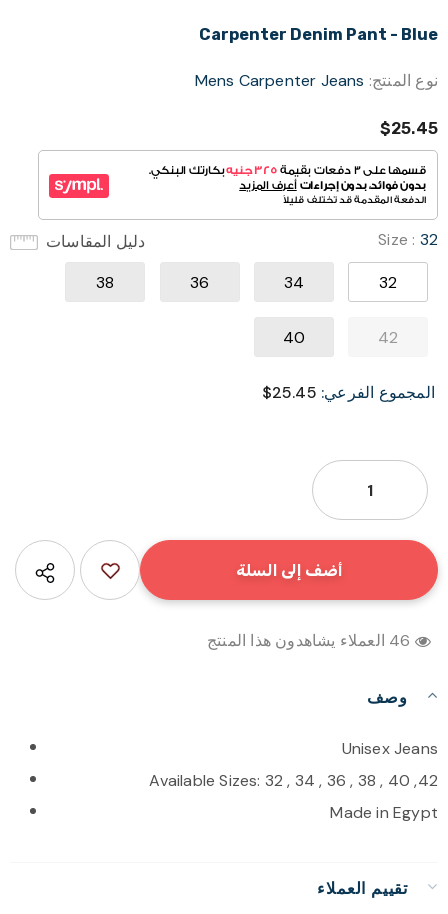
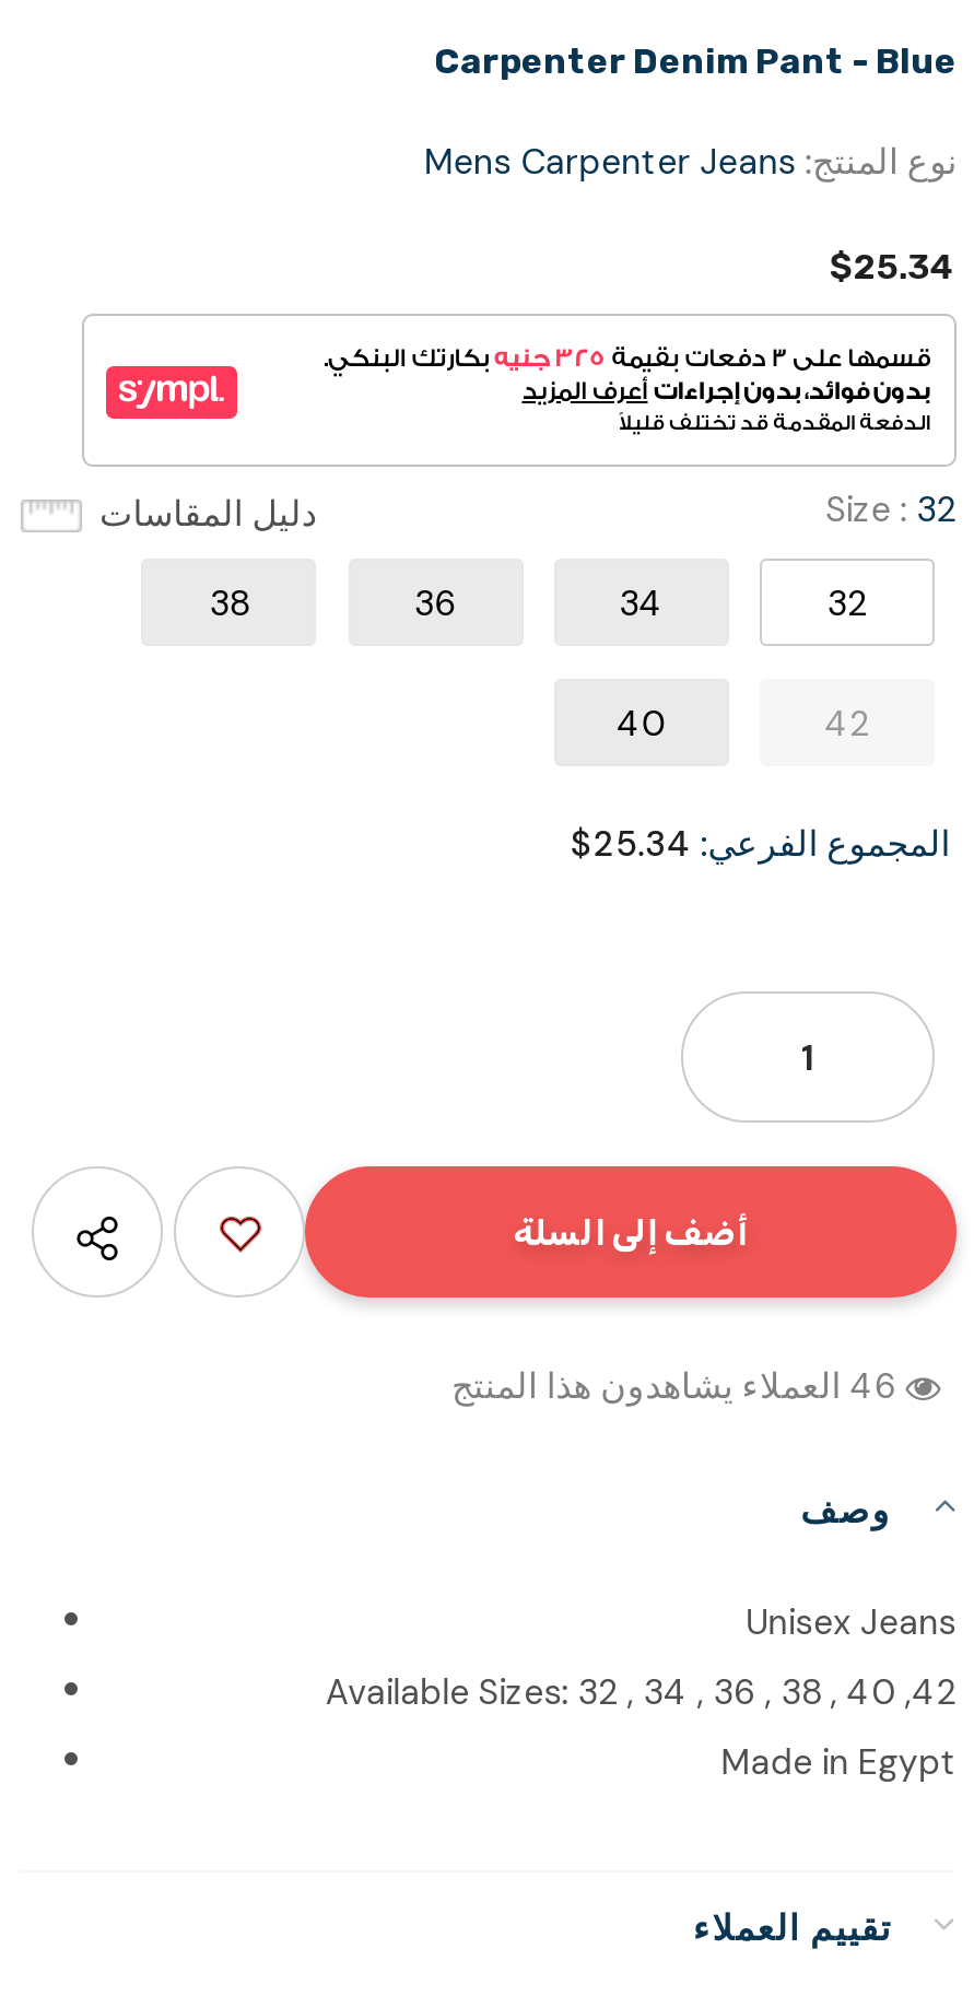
[380,119,438,138] $25.45 -> [829,246,957,287] $25.34
[262,382,435,403] المجموع الفرعي: $25.45 -> [571,820,950,866] المجموع الفرعي: $25.34

